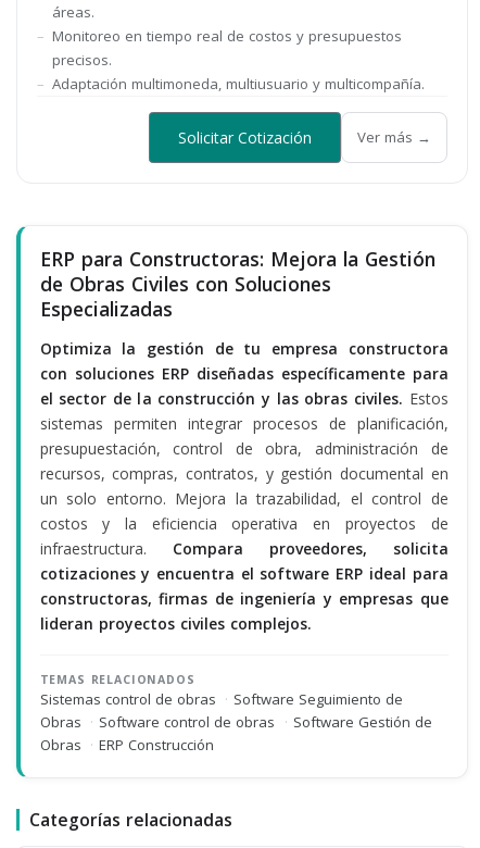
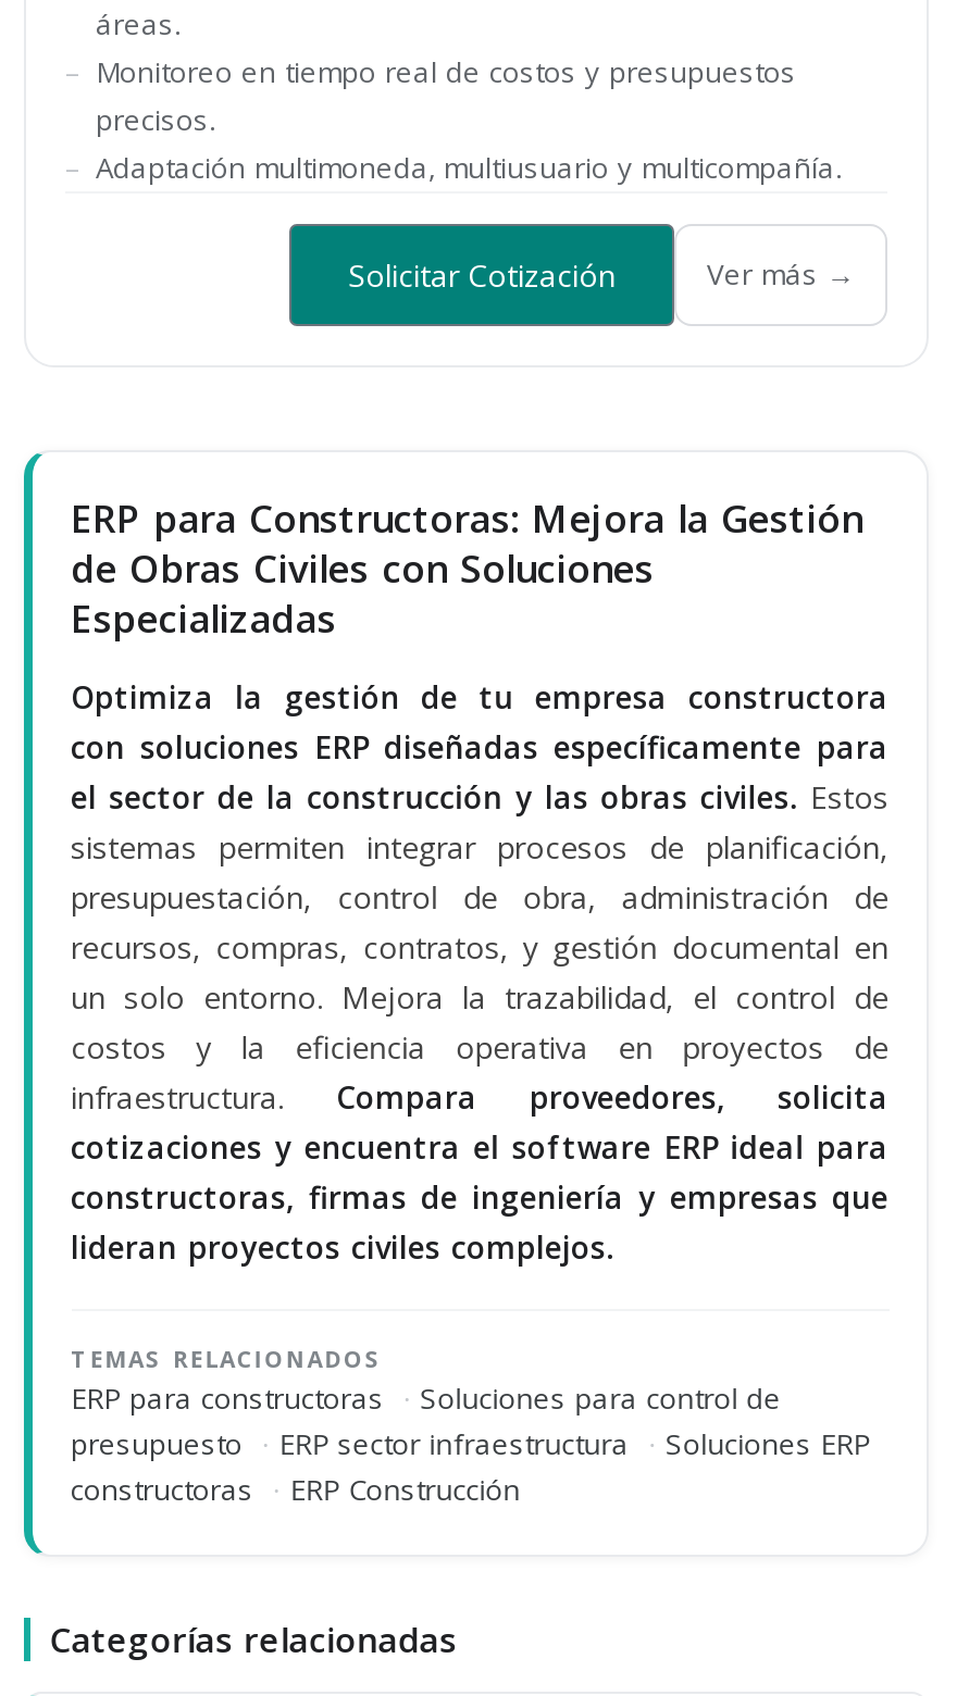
[40,689,432,755] Sistemas control de obras · Software Seguimiento de | Obras · Software control de obras · Software Gestión de | Obras · ERP Construcción -> [71,1379,870,1509] ERP para constructoras · Soluciones para control de | presupuesto · ERP sector infraestructura · Soluciones ERP | constructoras · ERP Construcción

